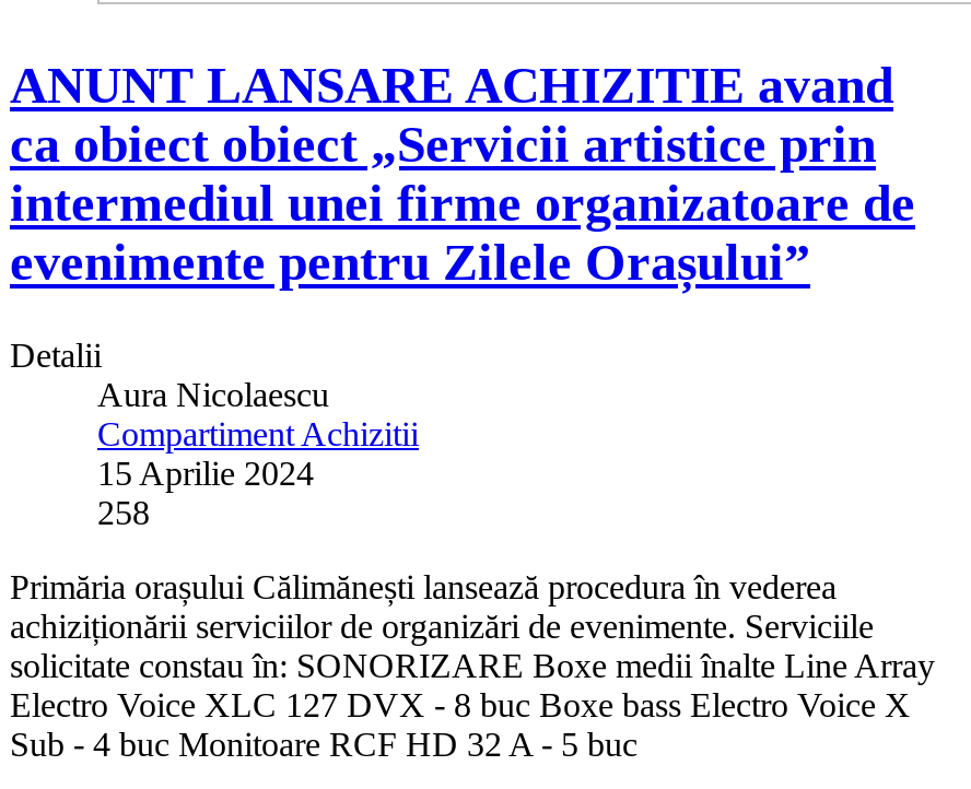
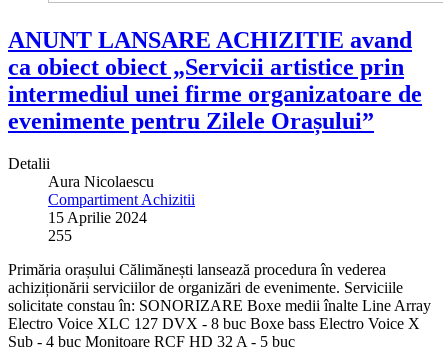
[97,494,150,531] 258 -> [48,227,72,244] 255

